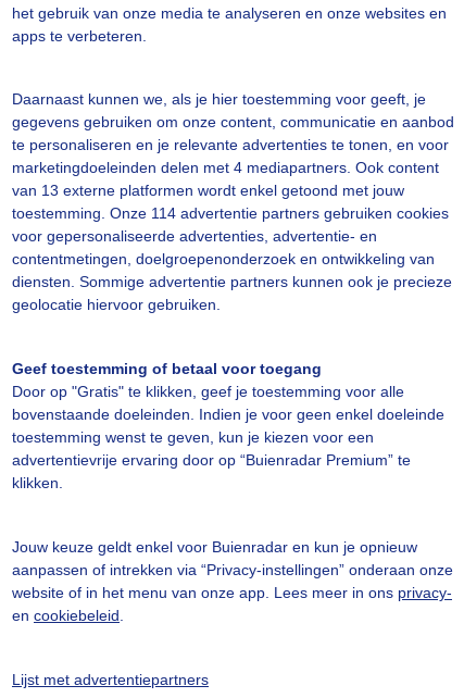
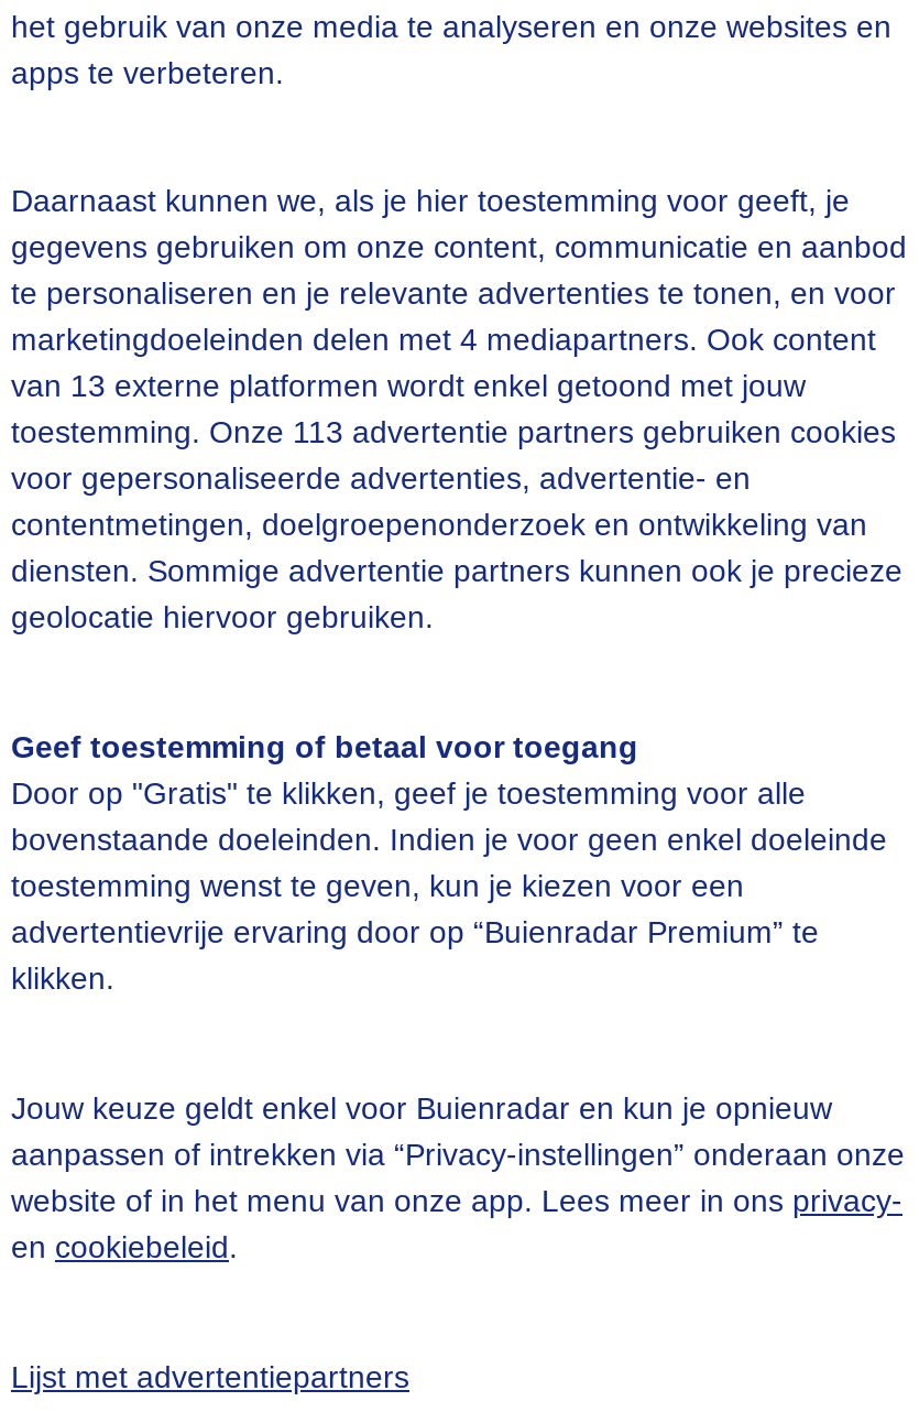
[12,205,449,222] toestemming. Onze 114 advertentie partners gebruiken cookies -> [11,415,896,450] toestemming. Onze 113 advertentie partners gebruiken cookies

